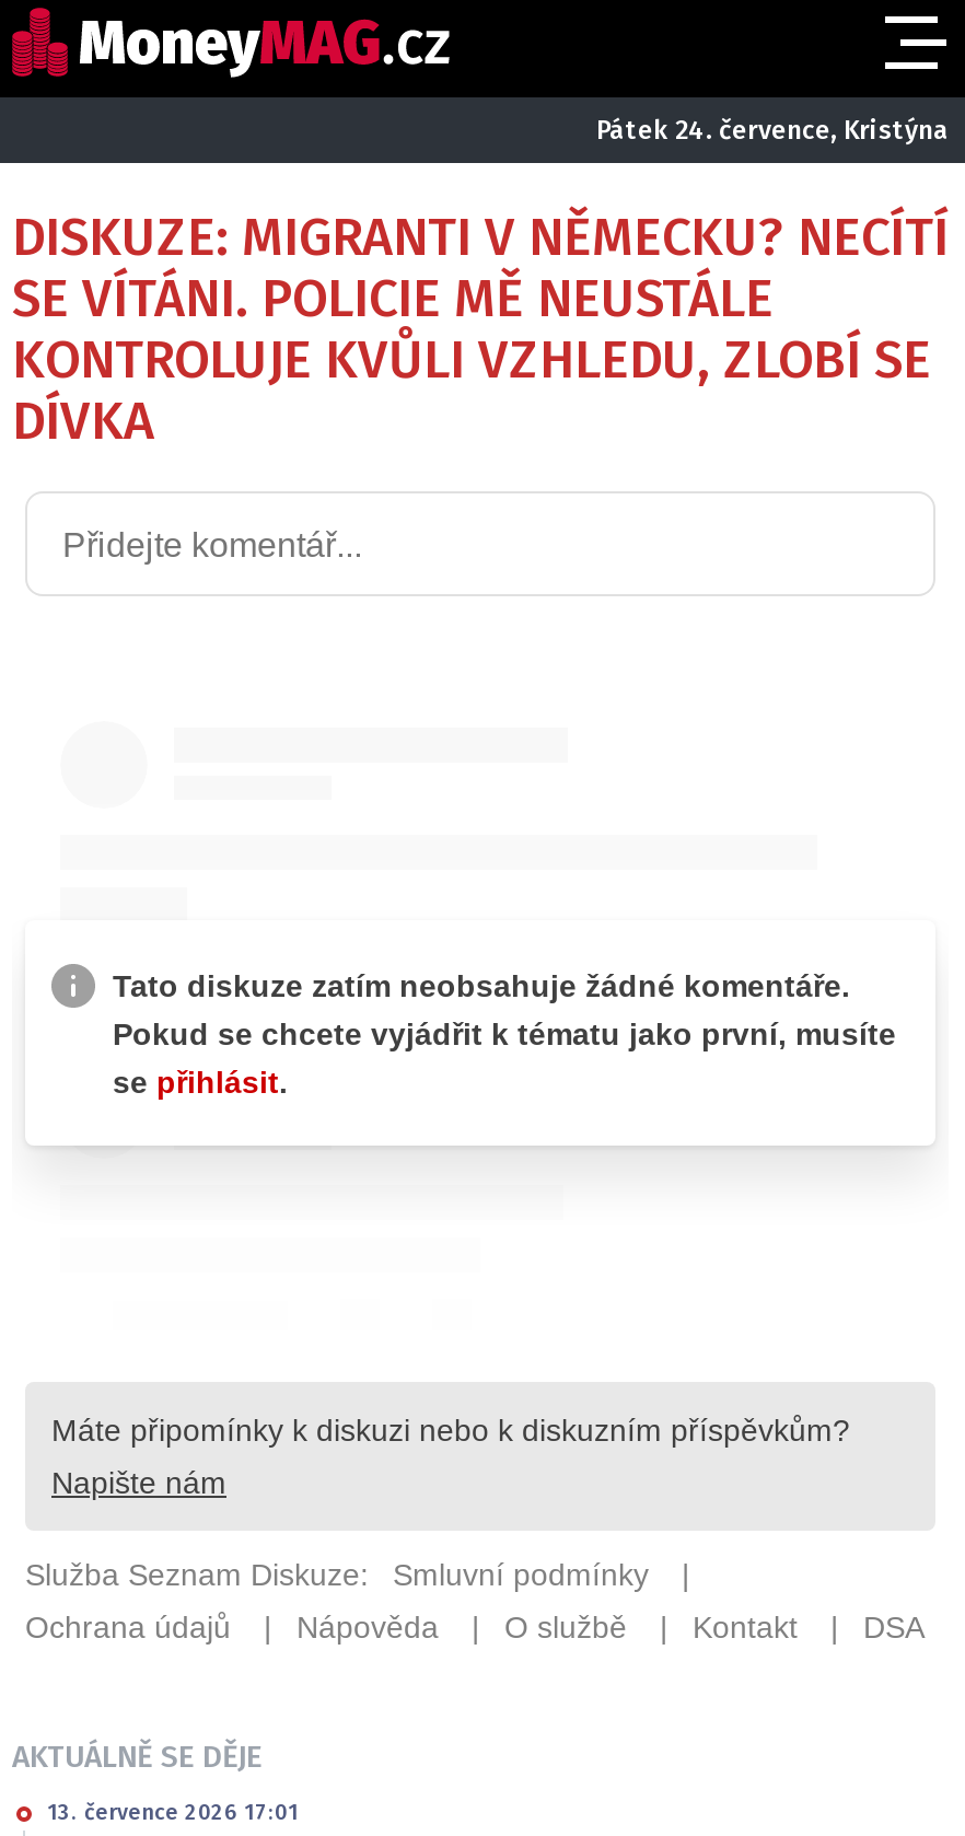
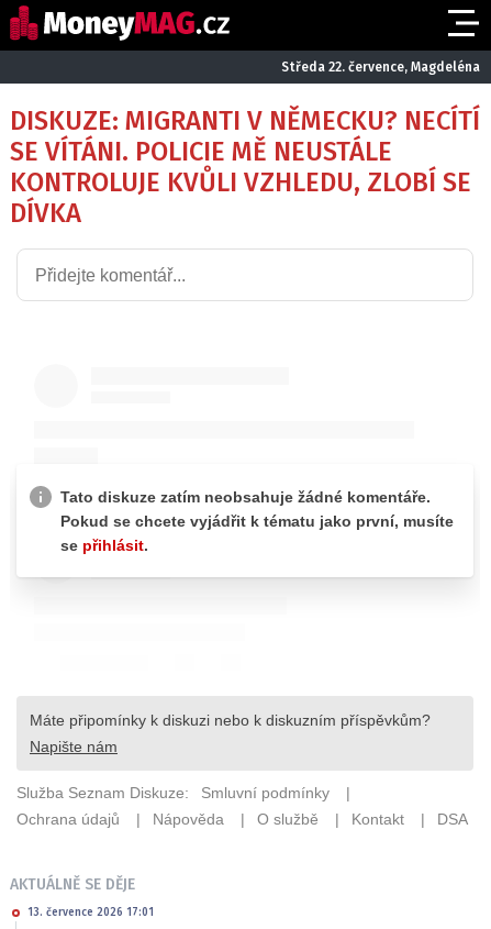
[596,114,949,144] Pátek 24. července, Kristýna -> [281,59,480,74] Středa 22. července, Magdeléna

